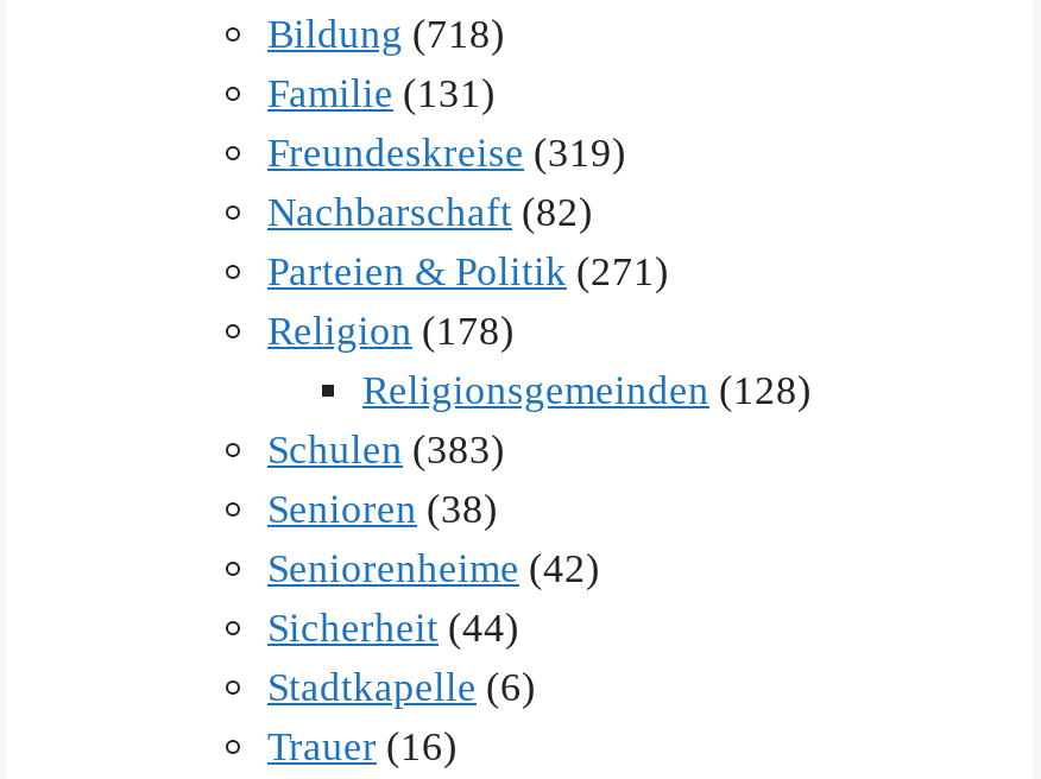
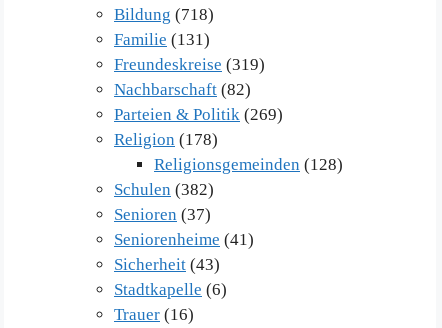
[267,248,669,293] Parteien & Politik (271) -> [114,104,283,123] Parteien & Politik (269)
[267,426,505,471] Schulen (383) -> [114,179,214,198] Schulen (382)
[267,486,498,531] Senioren (38) -> [114,204,211,223] Senioren (37)
[267,545,600,590] Seniorenheime (42) -> [114,229,254,248] Seniorenheime (41)
[267,604,519,650] Sicherheit (44) -> [114,254,220,273] Sicherheit (43)

